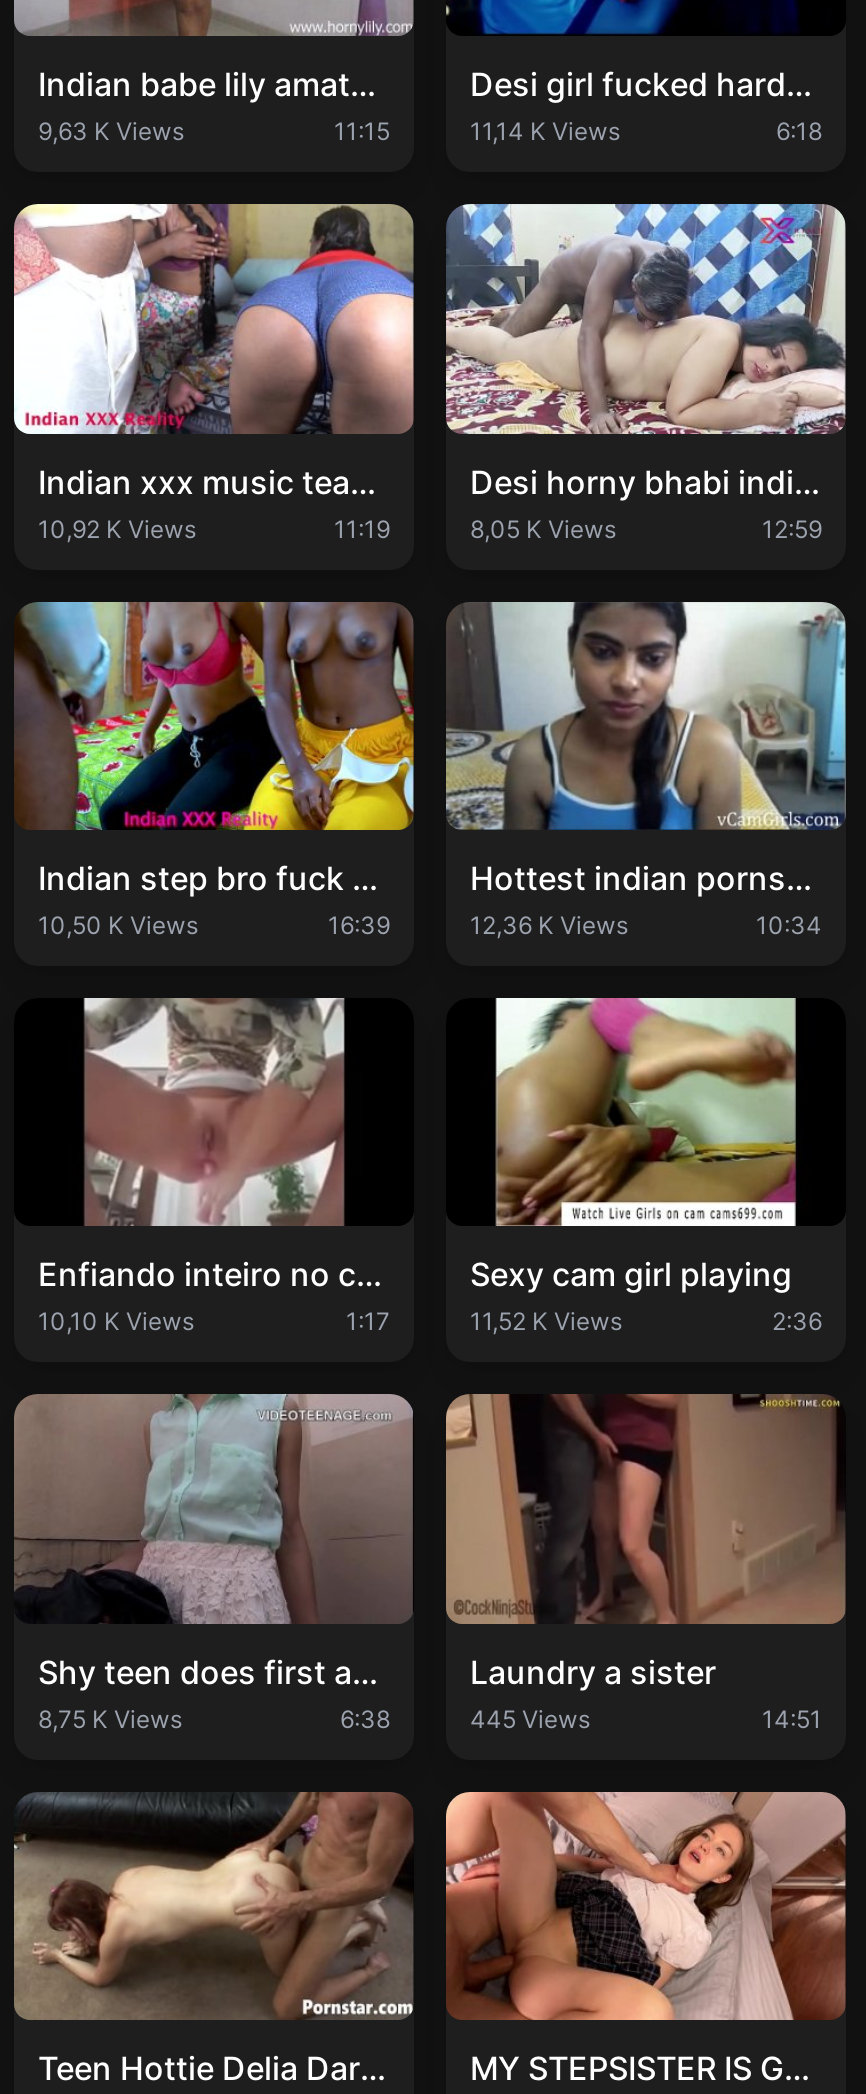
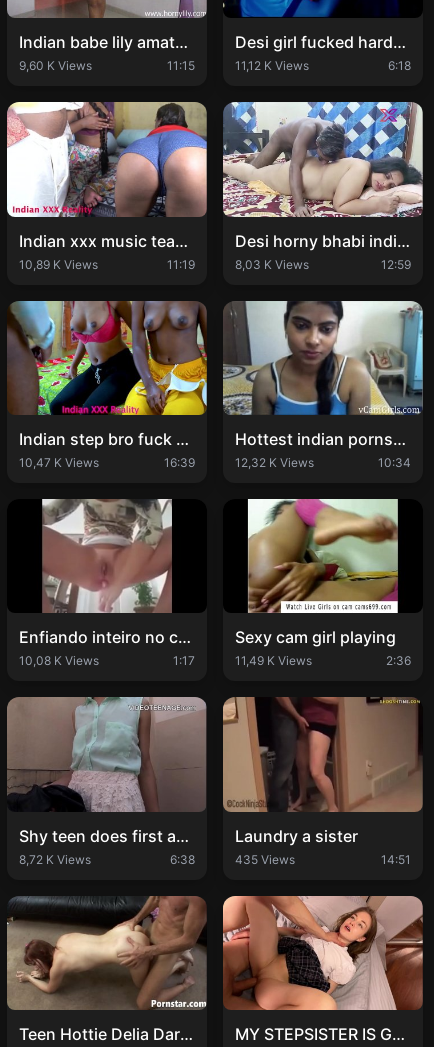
[38,117,184,147] 9,63 K Views -> [19,58,92,73] 9,60 K Views
[470,117,620,147] 11,14 K Views -> [235,58,309,73] 11,12 K Views
[38,513,196,543] 10,92 K Views -> [19,257,98,272] 10,89 K Views
[470,513,616,543] 8,05 K Views -> [235,257,309,272] 8,03 K Views
[38,910,198,940] 10,50 K Views -> [19,455,99,470] 10,47 K Views
[470,910,628,940] 12,36 K Views -> [235,455,314,470] 12,32 K Views
[38,1306,194,1336] 10,10 K Views -> [19,653,99,668] 10,08 K Views
[470,1306,622,1336] 11,52 K Views -> [235,653,312,668] 11,49 K Views
[38,1703,182,1733] 8,75 K Views -> [19,851,91,866] 8,72 K Views
[470,1703,590,1733] 445 Views -> [235,851,295,866] 435 Views

